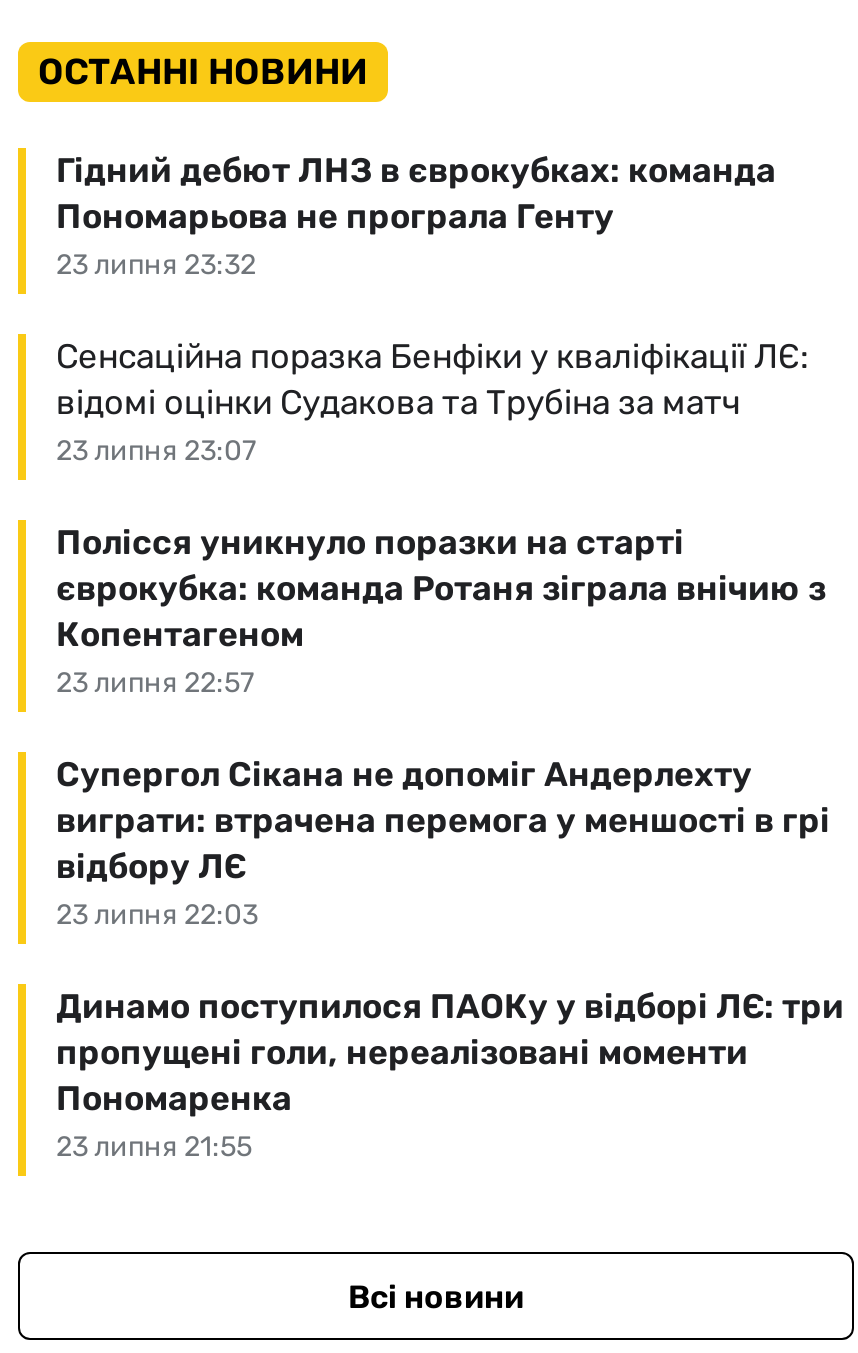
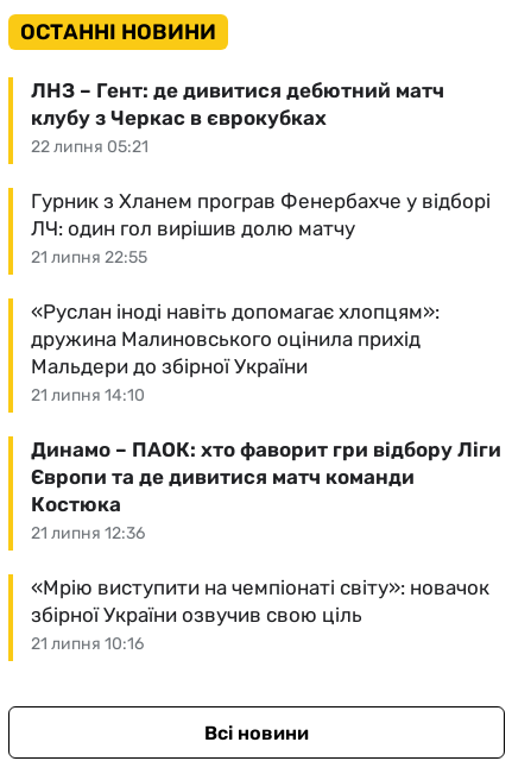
[56,151,776,237] Гідний дебют ЛНЗ в єврокубках: команда | Пономарьова не програла Генту -> [31,79,444,130] ЛНЗ – Гент: де дивитися дебютний матч | клубу з Черкас в єврокубках
[56,249,256,283] 23 липня 23:32 -> [31,137,148,157] 22 липня 05:21
[56,337,808,423] Сенсаційна поразка Бенфіки у кваліфікації ЛЄ: | відомі оцінки Судакова та Трубіна за матч -> [31,190,491,241] Гурник з Хланем програв Фенербахче у відборі | ЛЧ: один гол вирішив долю матчу
[56,435,256,469] 23 липня 23:07 -> [31,248,147,268] 21 липня 22:55
[56,523,826,655] Полісся уникнуло поразки на старті | єврокубка: команда Ротаня зіграла внічию з | Копентагеном -> [31,300,440,379] «Руслан іноді навіть допомагає хлопцям»: | дружина Малиновського оцінила прихід | Мальдери до збірної України
[56,667,254,701] 23 липня 22:57 -> [31,386,145,406] 21 липня 14:10
[56,755,830,887] Супергол Сікана не допоміг Андерлехту | виграти: втрачена перемога у меншості в грі | відбору ЛЄ -> [31,438,501,517] Динамо – ПАОК: хто фаворит гри відбору Ліги | Європи та де дивитися матч команди | Костюка
[56,899,258,933] 23 липня 22:03 -> [31,524,145,544] 21 липня 12:36
[56,987,844,1119] Динамо поступилося ПАОКу у відборі ЛЄ: три | пропущені голи, нереалізовані моменти | Пономаренка -> [31,576,489,627] «Мрію виступити на чемпіонаті світу»: новачок | збірної України озвучив свою ціль
[56,1131,252,1165] 23 липня 21:55 -> [31,634,144,654] 21 липня 10:16

